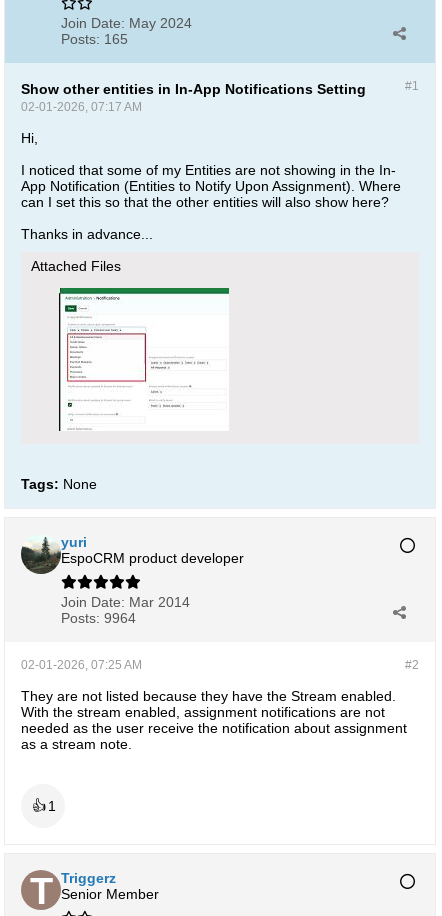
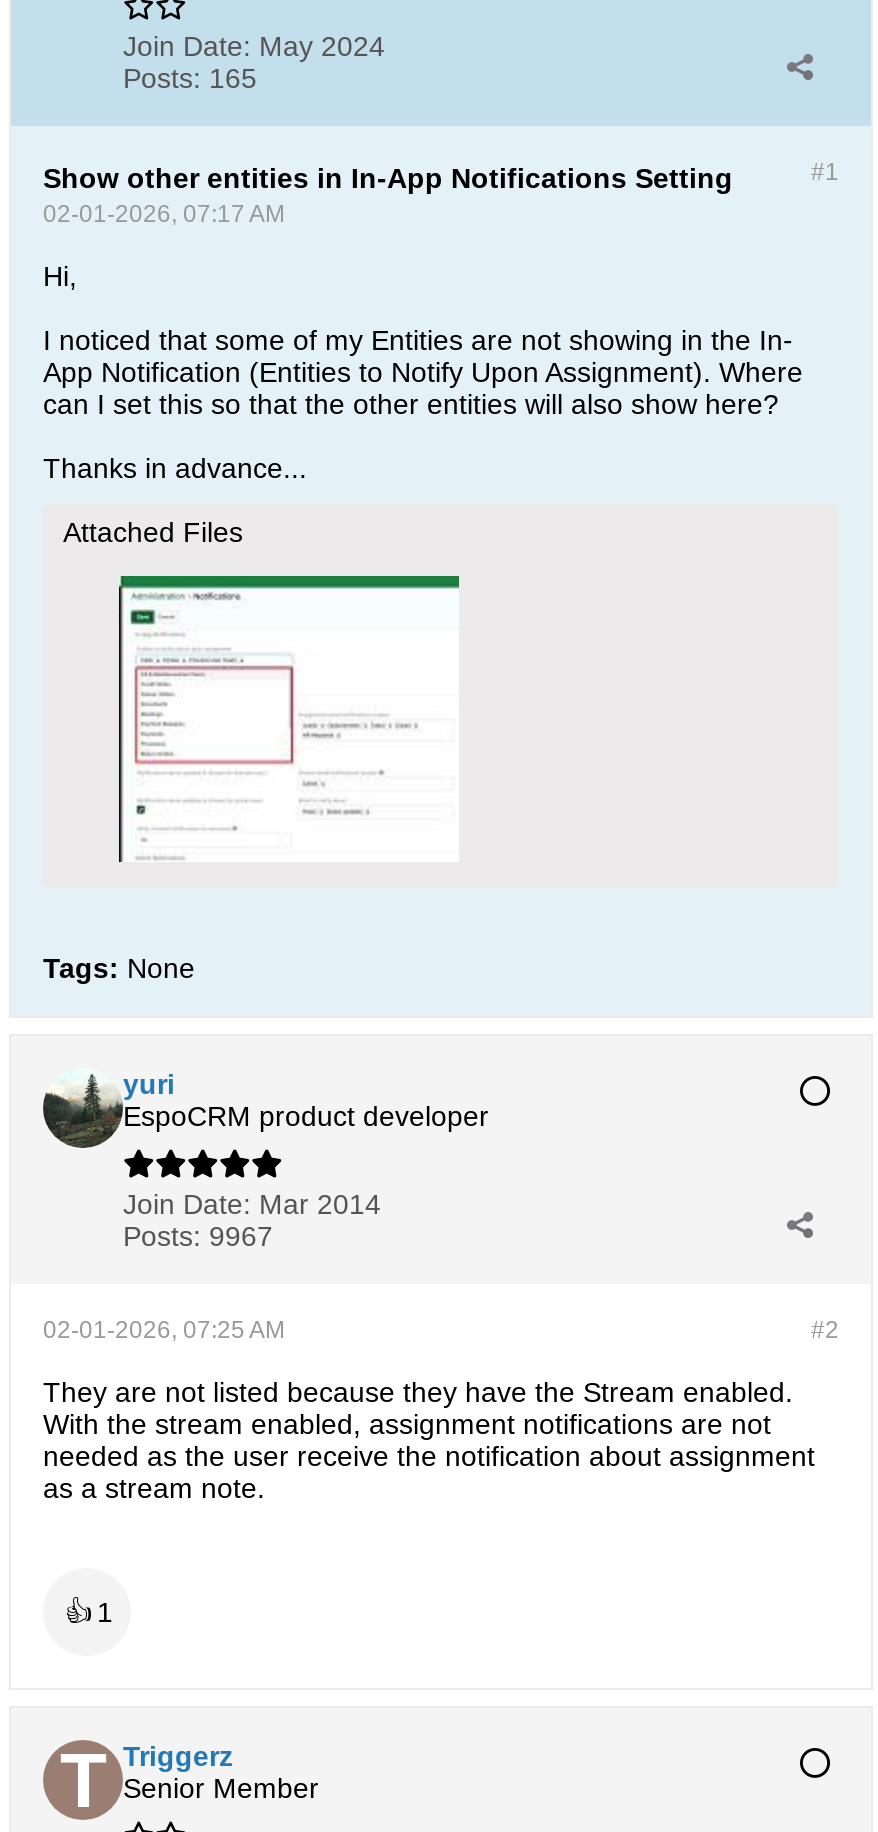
[61,610,136,626] Posts: 9964 -> [123,1220,273,1252] Posts: 9967

